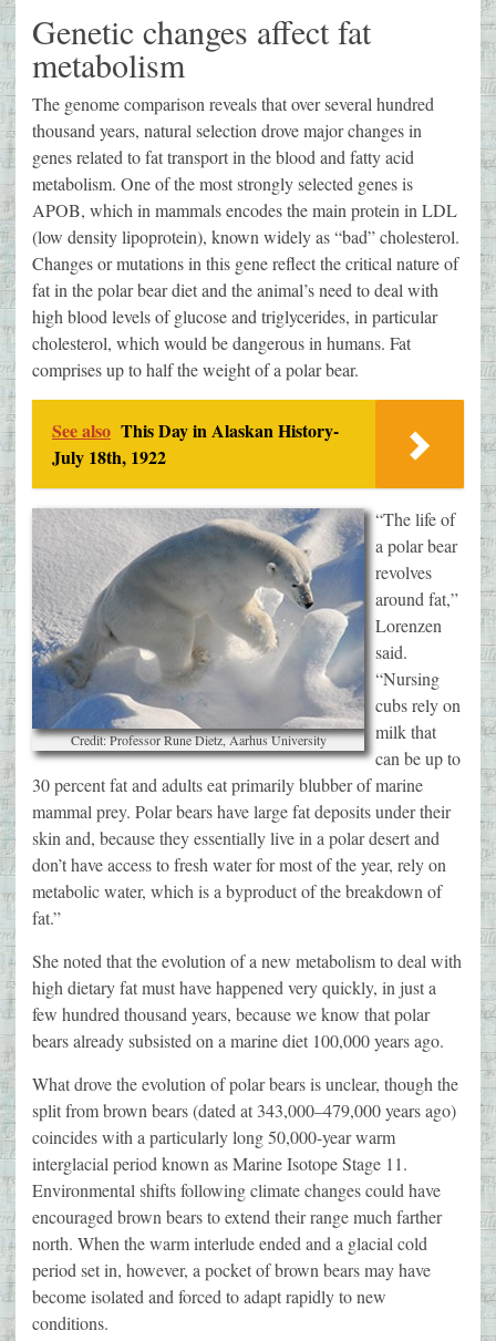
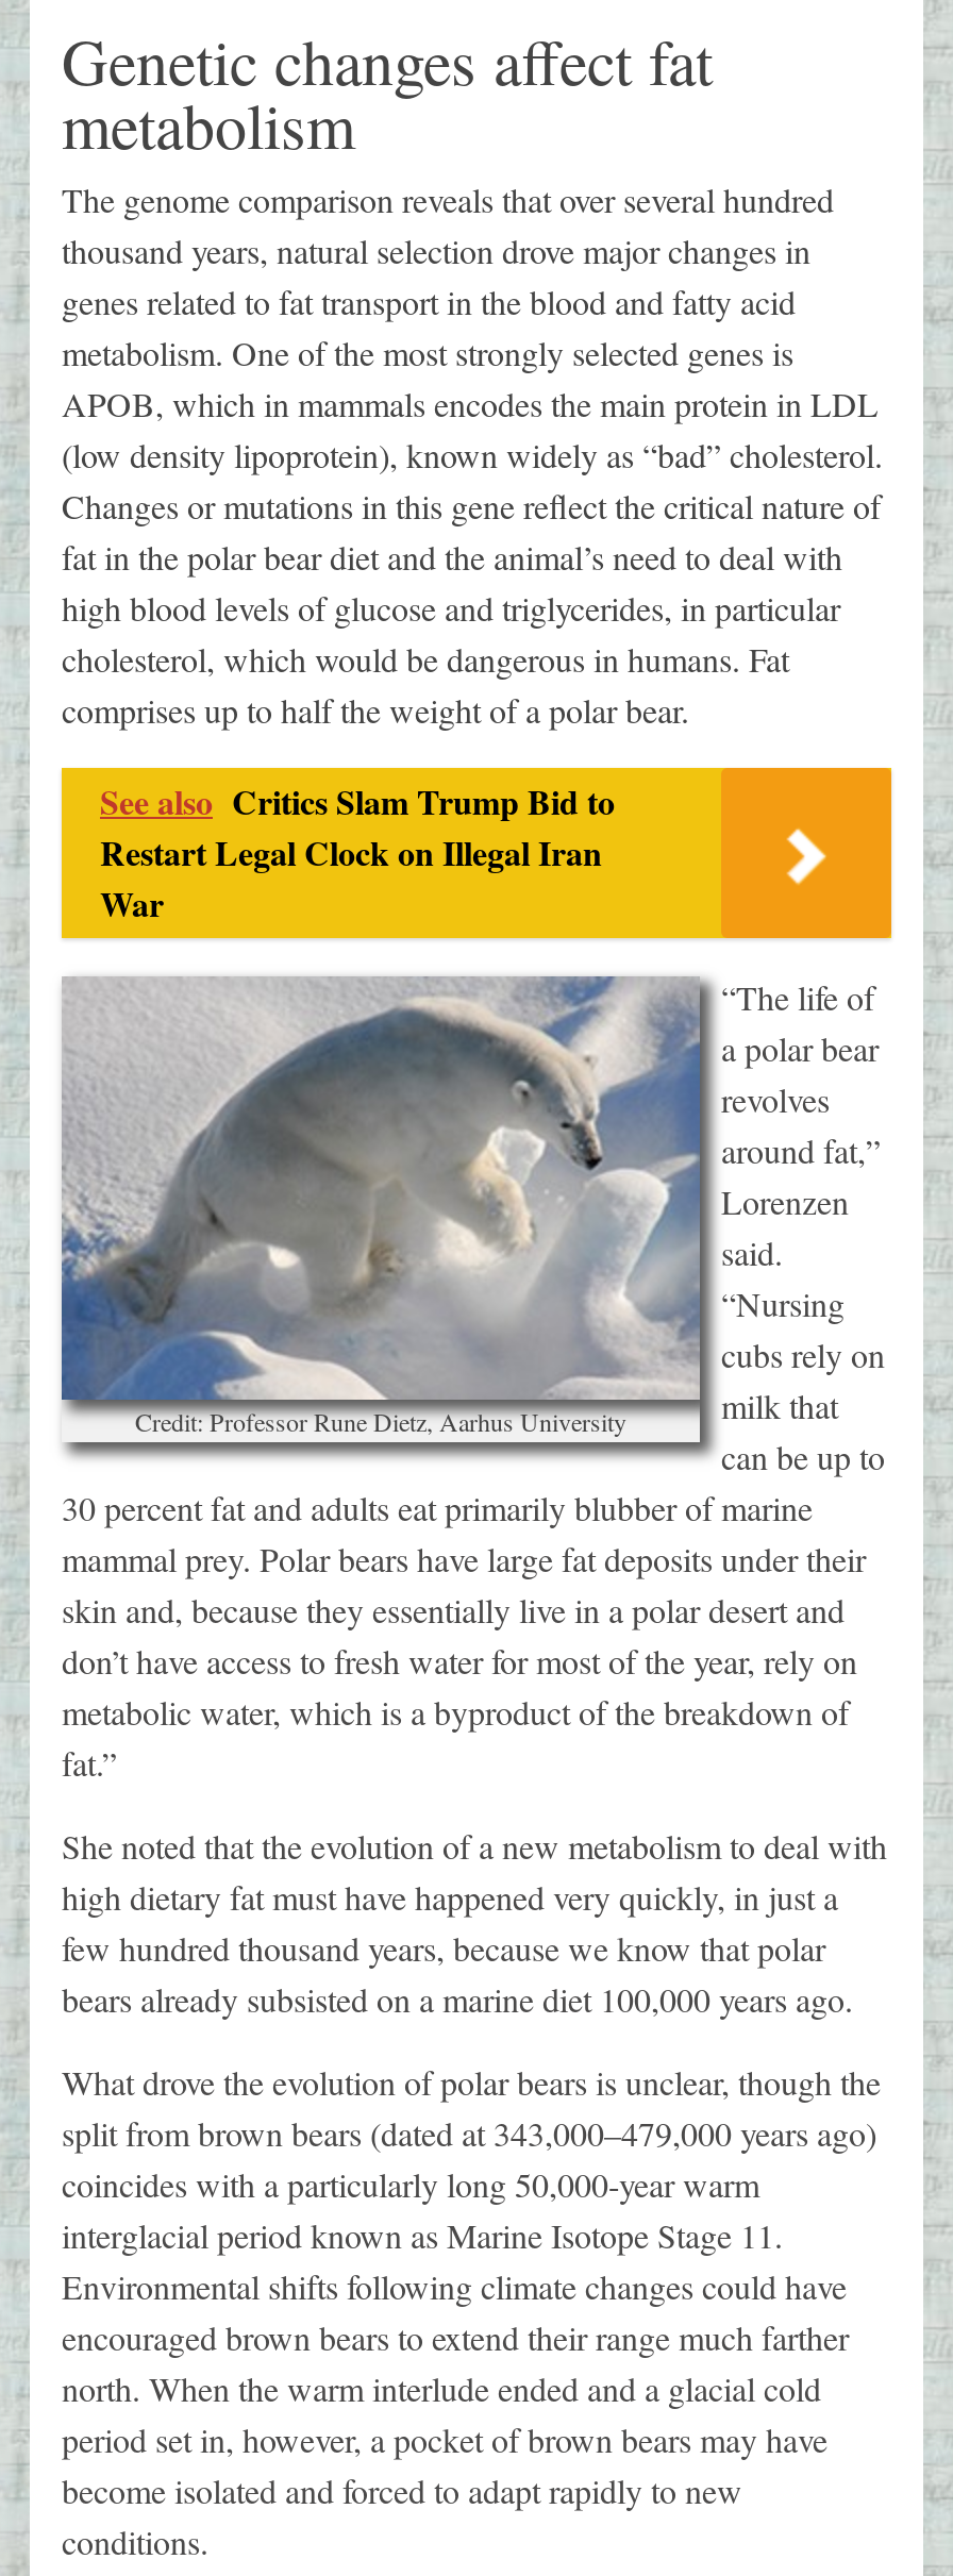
[52,417,339,470] See also This Day in Alaskan History- | July 18th, 1922 -> [100,776,615,927] See also Critics Slam Trump Bid to | Restart Legal Clock on Illegal Iran | War

